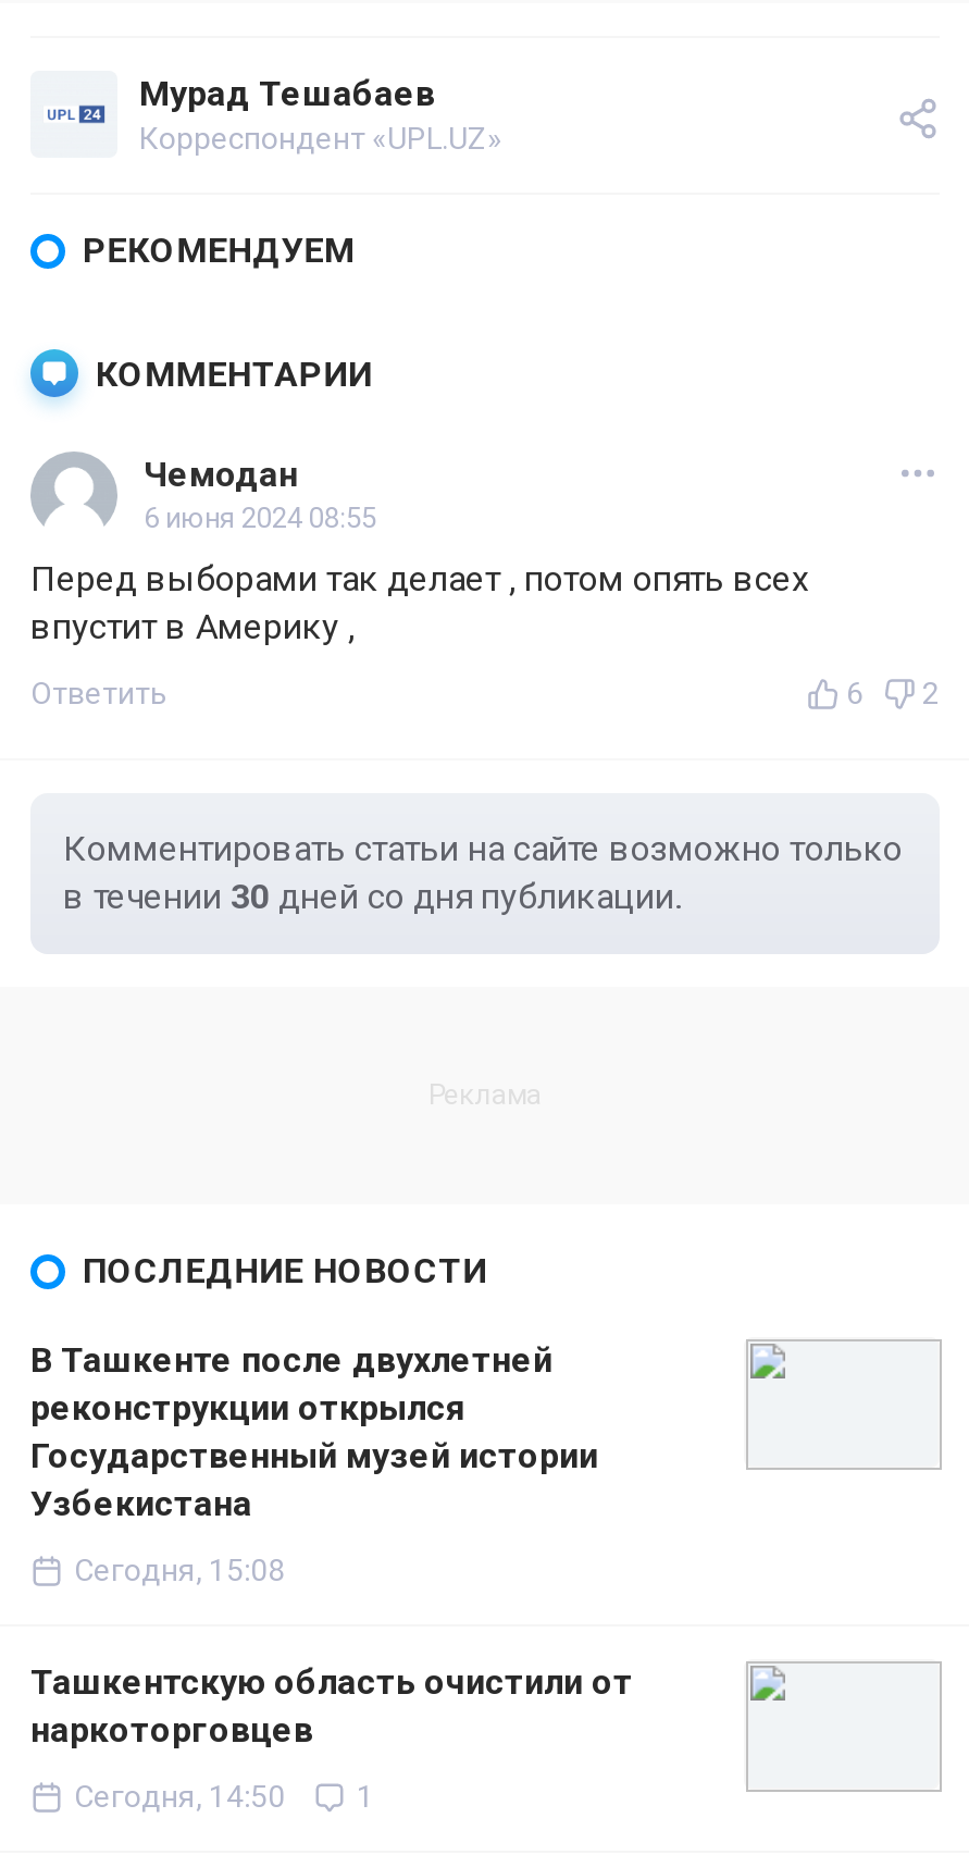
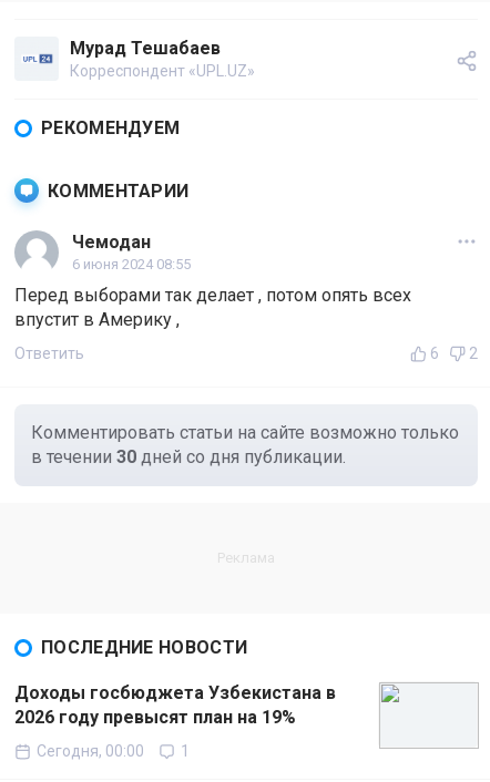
[30,1340,633,1815] В Ташкенте после двухлетней | реконструкции открылся | Государственный музей истории | Узбекистана | Сегодня, 15:08 | Ташкентскую область очистили от | наркоторговцев | Сегодня, 14:50 -> [14,683,336,760] Доходы госбюджета Узбекистана в | 2026 году превысят план на 19% | Сегодня, 00:00

